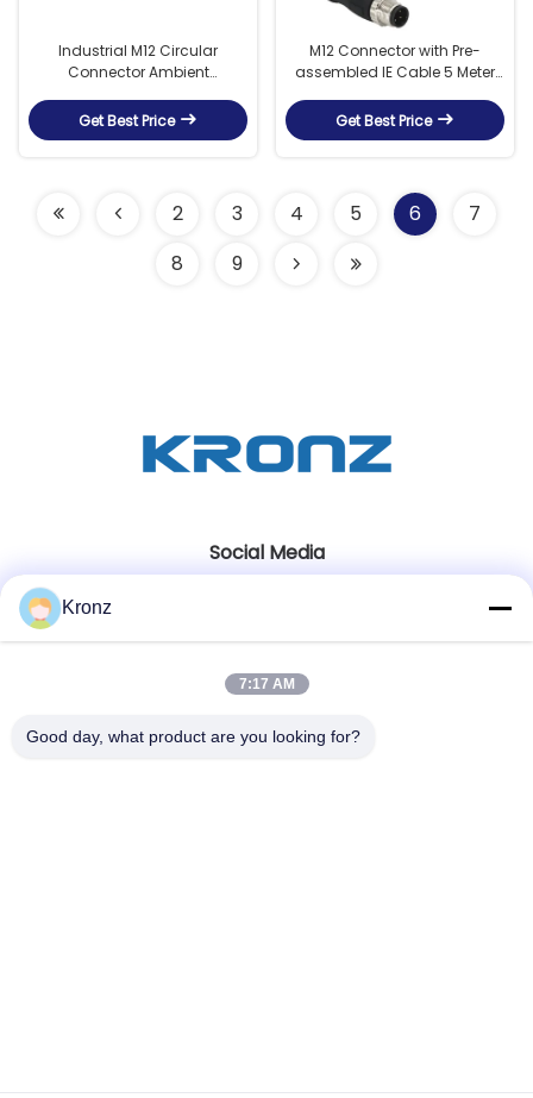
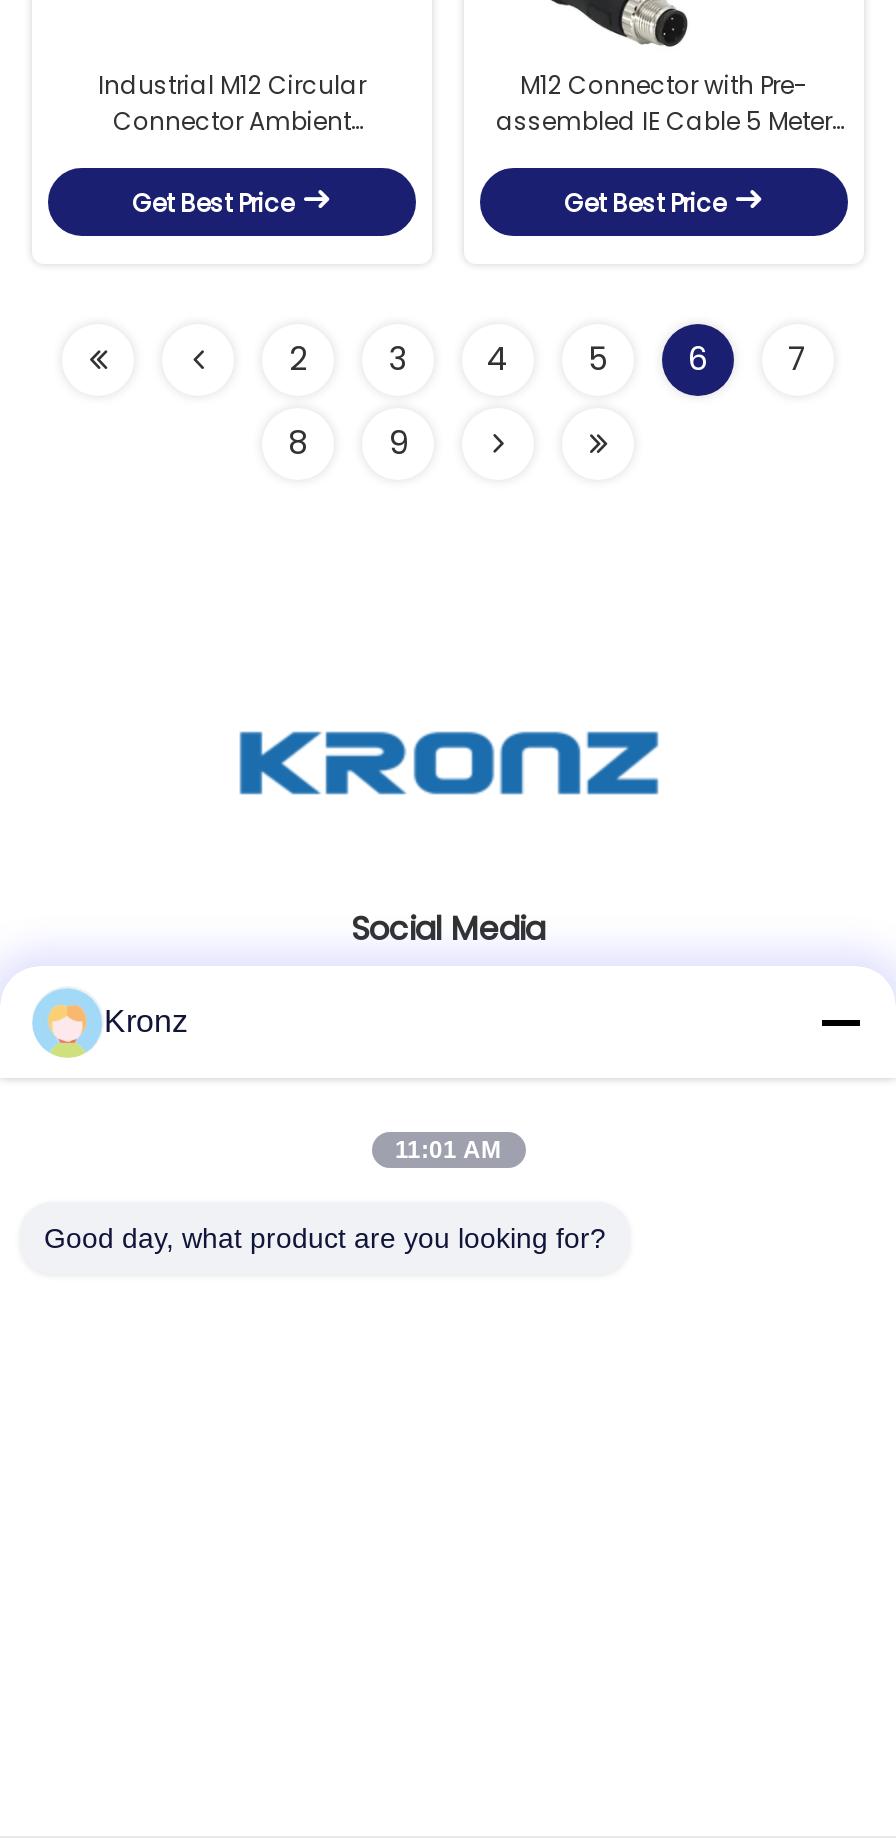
[239,676,294,692] 7:17 AM -> [395,1136,501,1164] 11:01 AM

